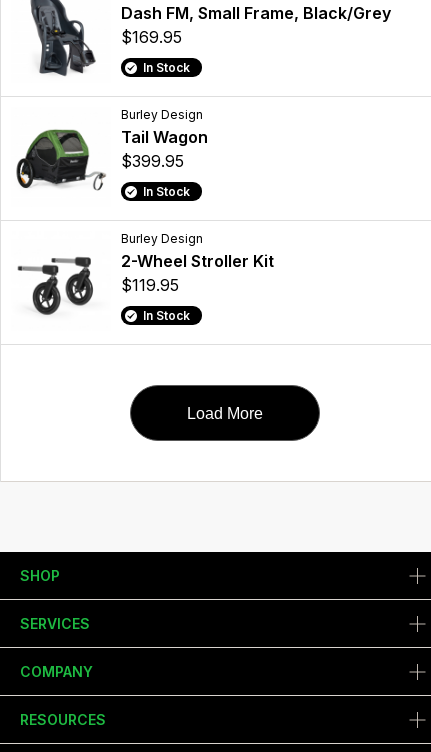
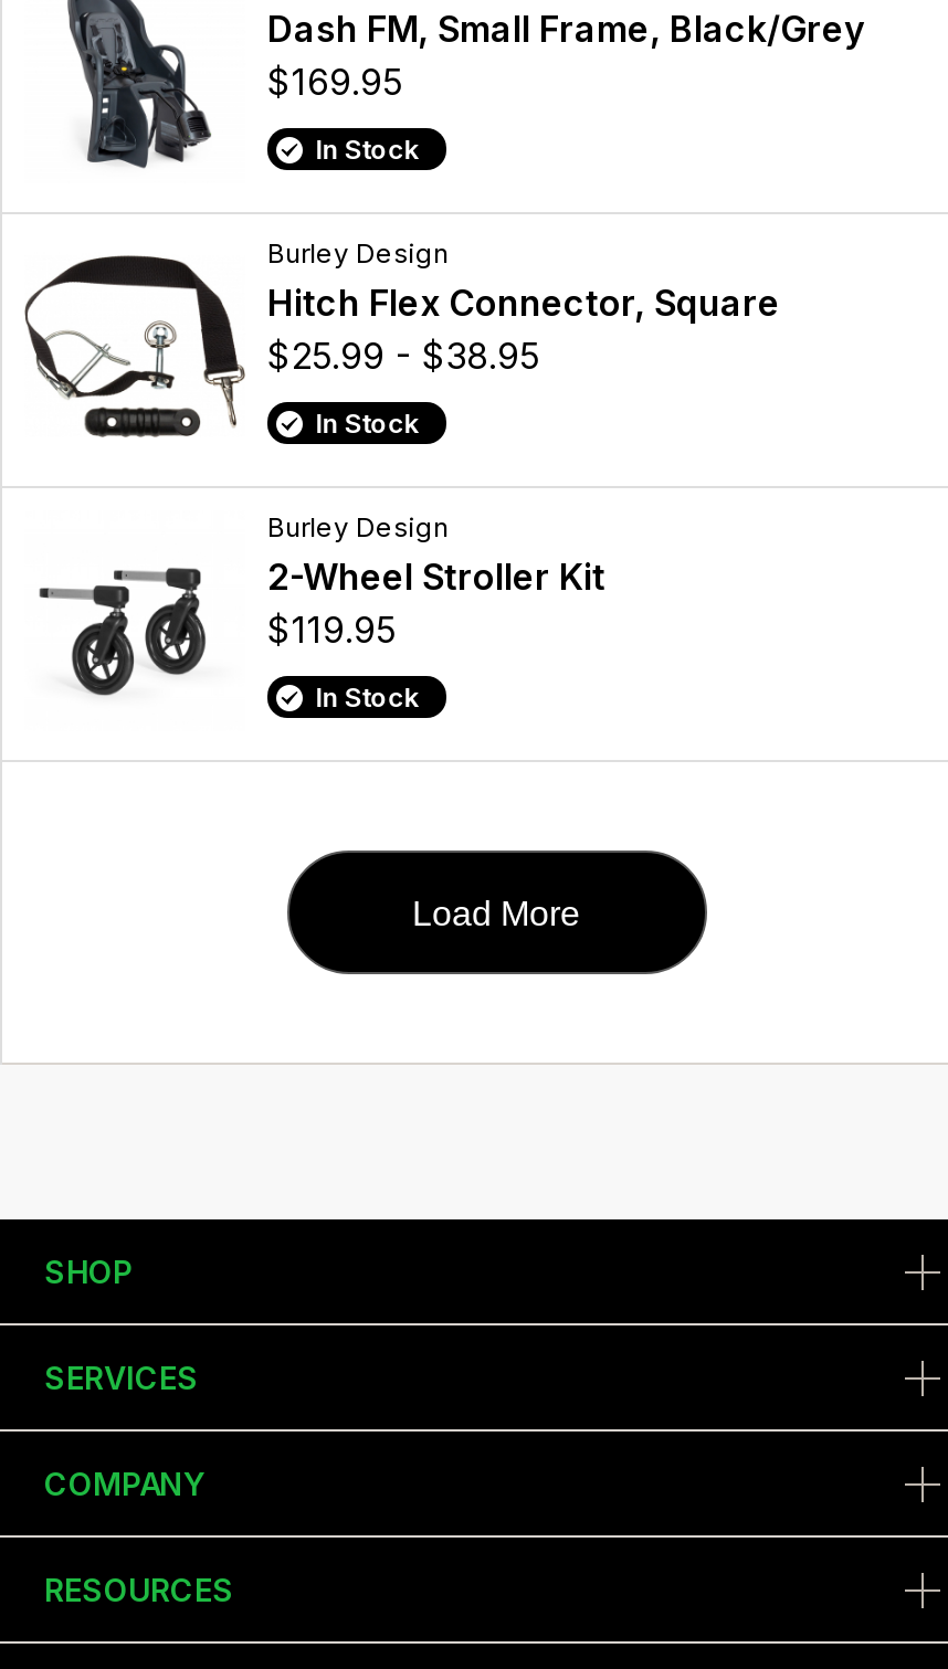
[11,116,208,198] [image] | Tail Wagon | $399.95 -> [22,254,780,440] [image] | Hitch Flex Connector, Square | $25.99 - $38.95

